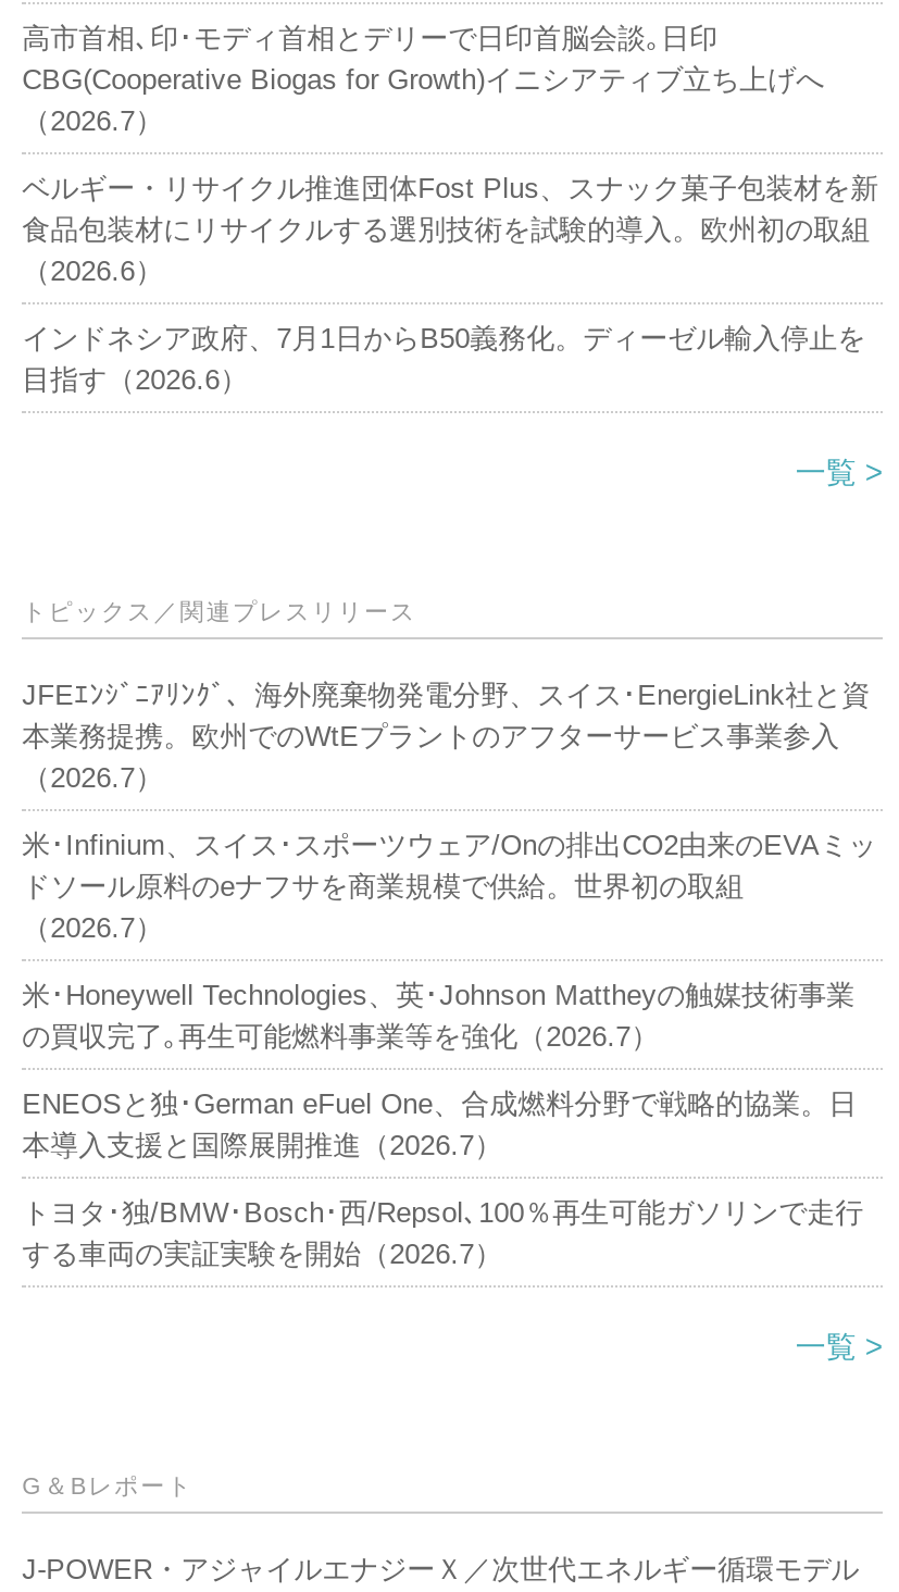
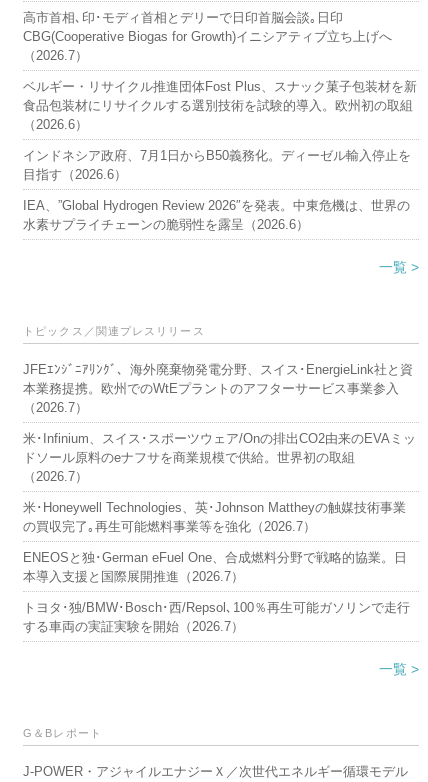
none -> [23,198,410,232] IEA、”Global Hydrogen Review 2026″を発表。中東危機は、世界の | 水素サプライチェーンの脆弱性を露呈（2026.6）

